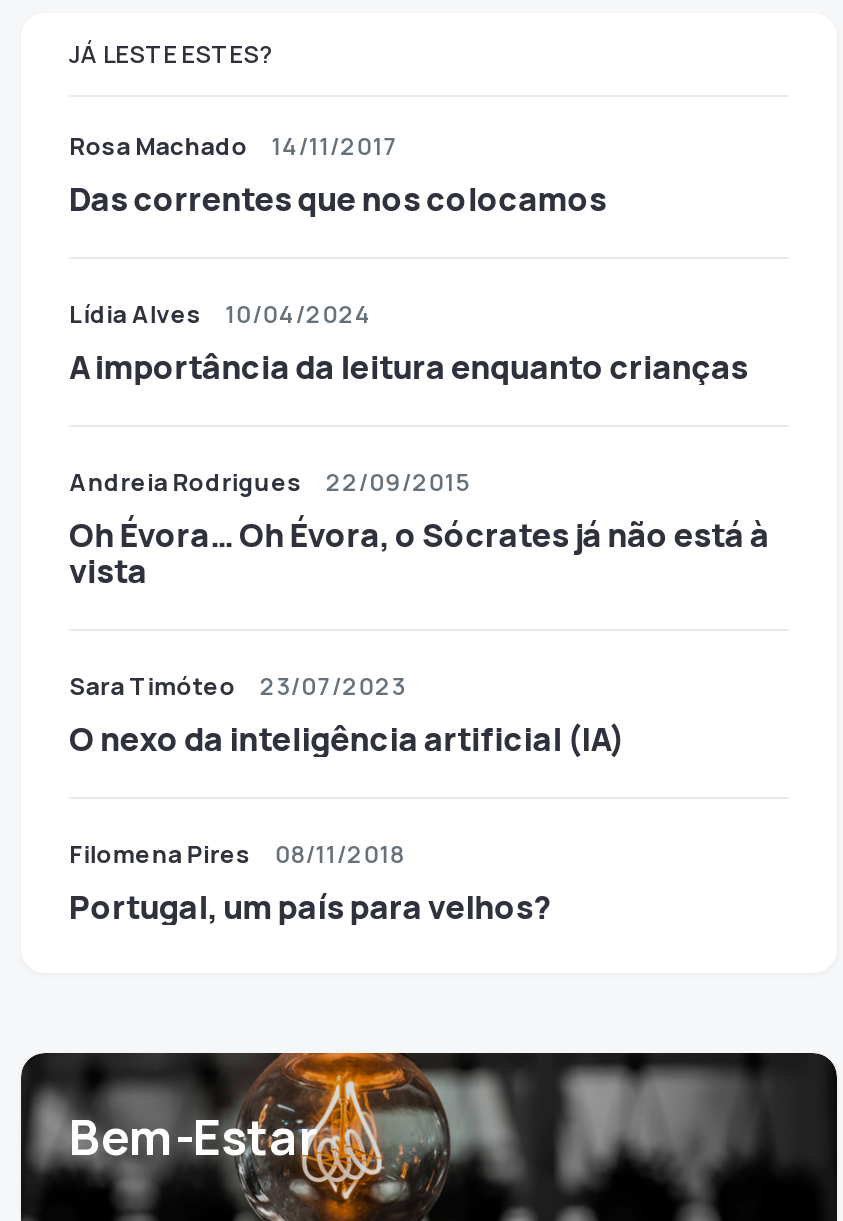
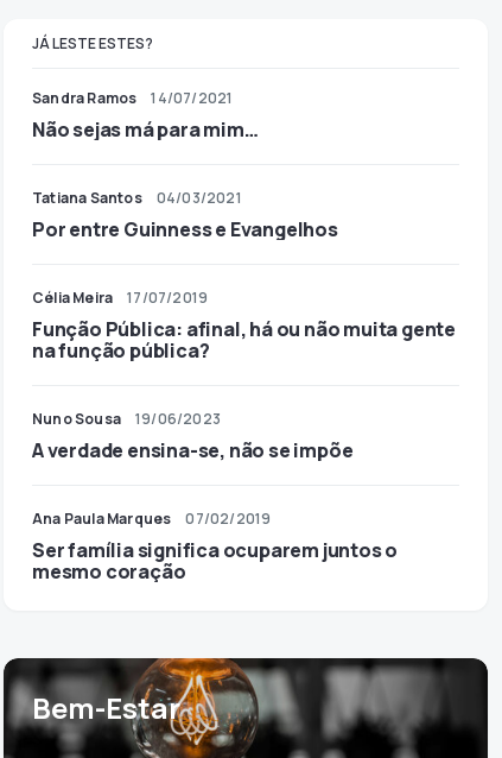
[69,129,607,221] Rosa Machado | 14/11/2017 | Das correntes que nos colocamos -> [32,88,258,143] Sandra Ramos | 14/07/2021 | Não sejas má para mim…
[69,297,748,389] Lídia Alves | 10/04/2024 | A importância da leitura enquanto crianças -> [32,188,338,242] Tatiana Santos | 04/03/2021 | Por entre Guinness e Evangelhos
[69,465,769,593] Andreia Rodrigues | 22/09/2015 | Oh Évora… Oh Évora, o Sócrates já não está à | vista -> [32,288,456,364] Célia Meira | 17/07/2019 | Função Pública: afinal, há ou não muita gente | na função pública?
[69,669,626,761] Sara Timóteo | 23/07/2023 | O nexo da inteligência artificial (IA) -> [32,409,353,463] Nuno Sousa | 19/06/2023 | A verdade ensina-se, não se impõe
[69,837,551,929] Filomena Pires | 08/11/2018 | Portugal, um país para velhos? -> [32,509,398,585] Ana Paula Marques | 07/02/2019 | Ser família significa ocuparem juntos o | mesmo coração

